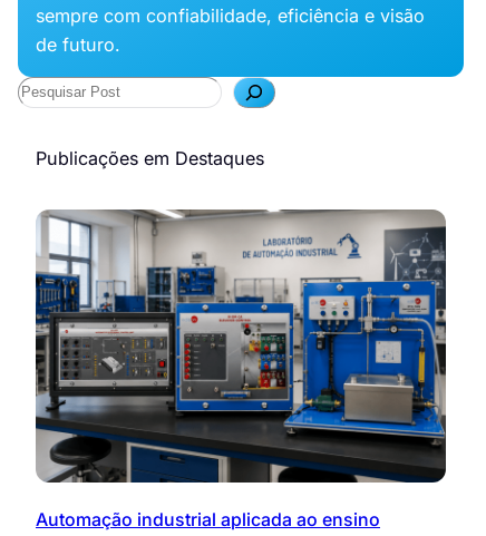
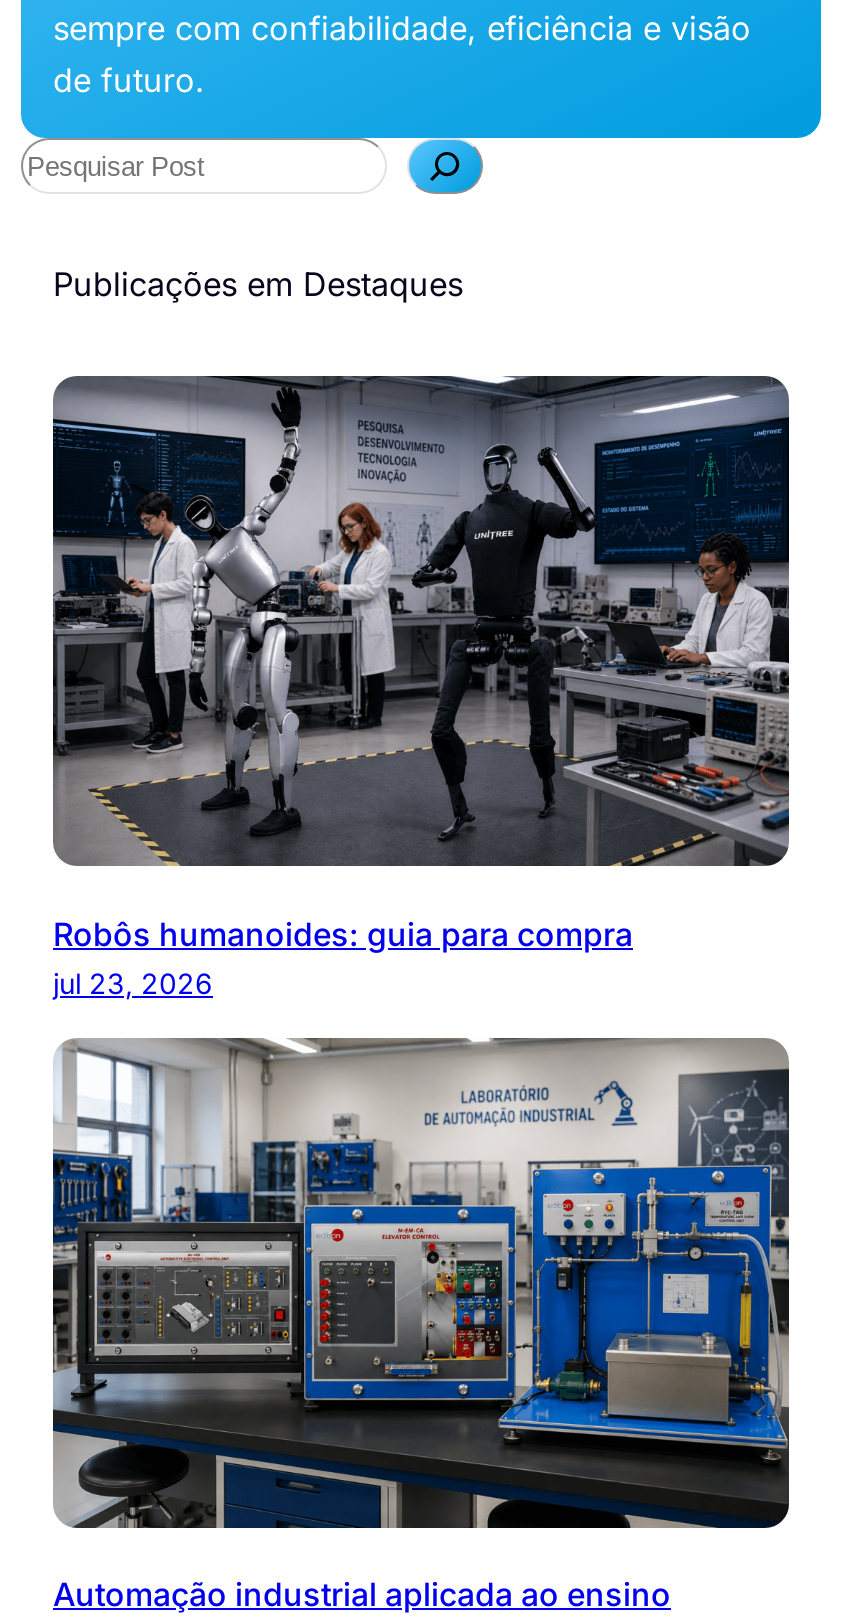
[35,208,447,323] [image] -> [51,374,789,868] [image]
none -> [53,913,633,999] Robôs humanoides: guia para compra | jul 23, 2026

